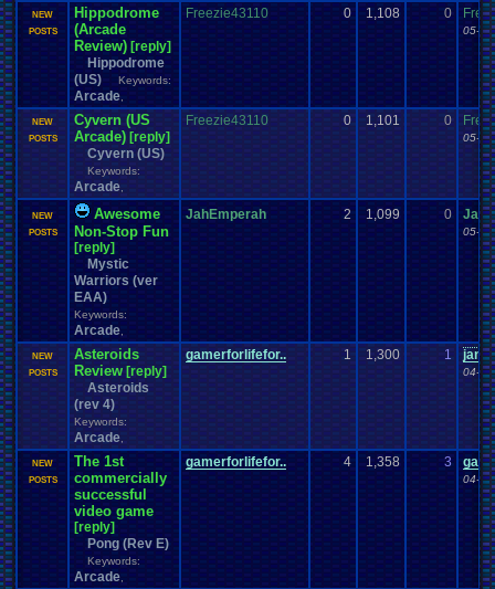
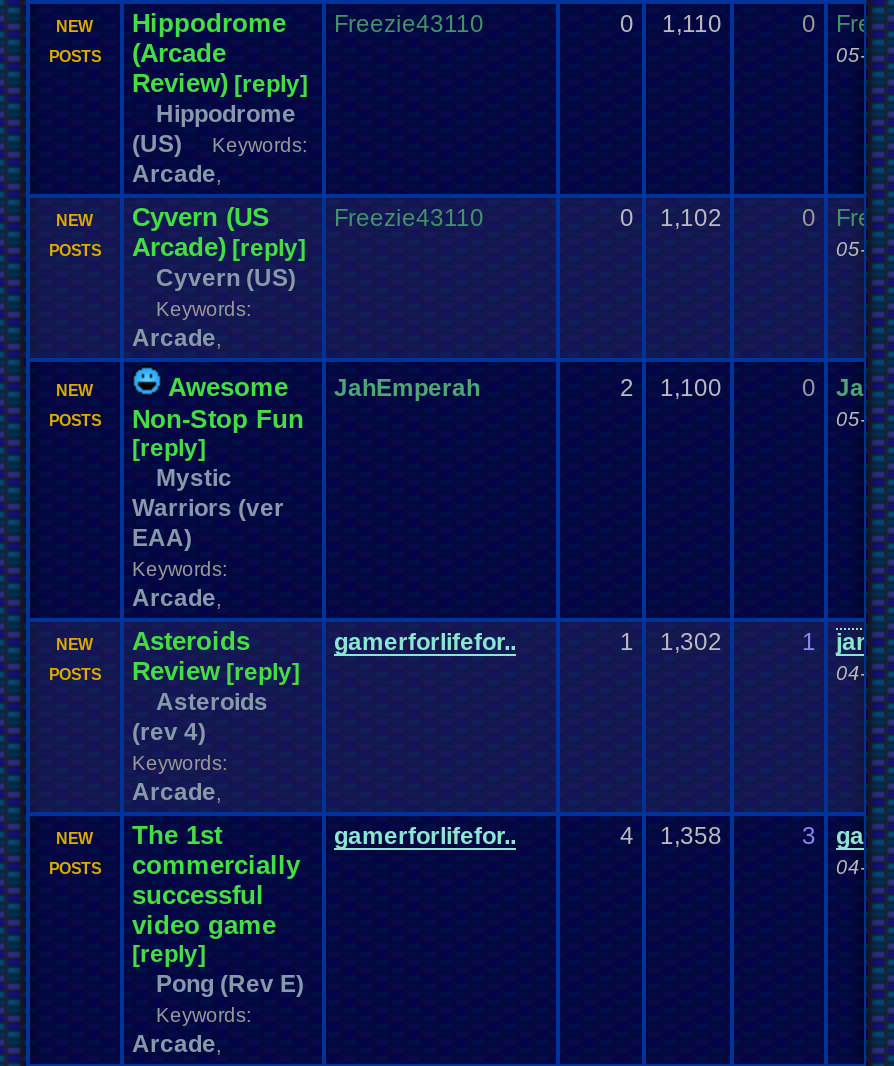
[344,6,400,21] 0 1,108 -> [620,10,722,38] 0 1,110
[344,113,400,128] 0 1,101 -> [620,204,722,232] 0 1,102
[344,207,400,222] 2 1,099 -> [620,374,722,402] 2 1,100
[344,347,400,362] 1 1,300 -> [620,628,722,656] 1 1,302

